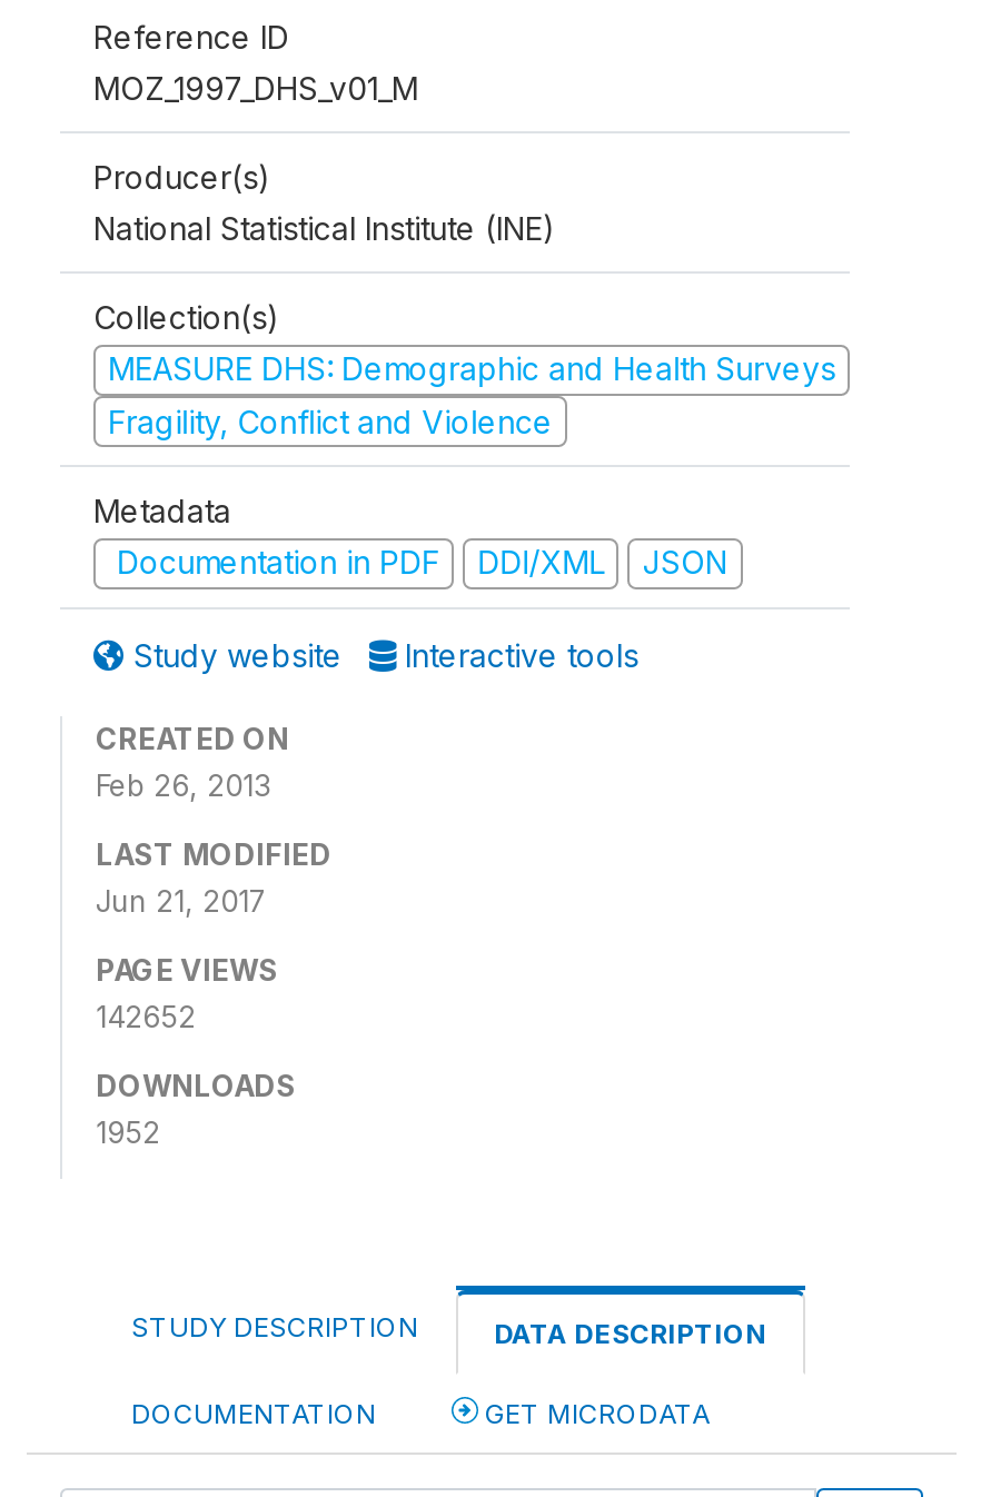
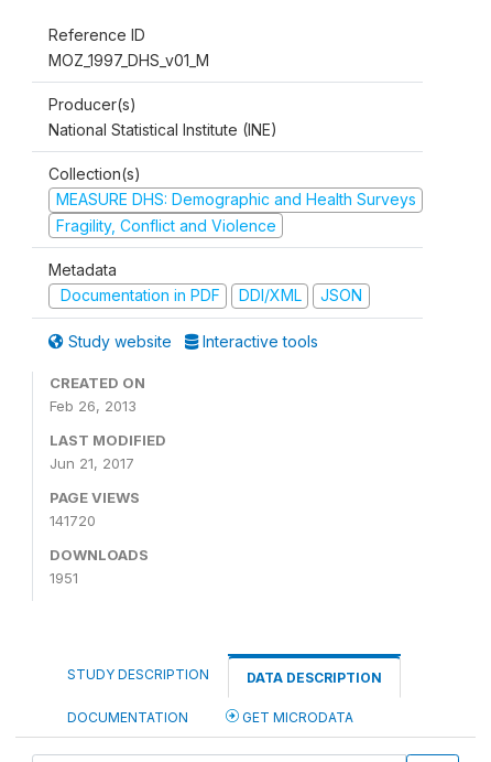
[96,998,196,1033] 142652 -> [50,511,96,529] 141720
[96,1113,160,1149] 1952 -> [50,568,78,586] 1951

